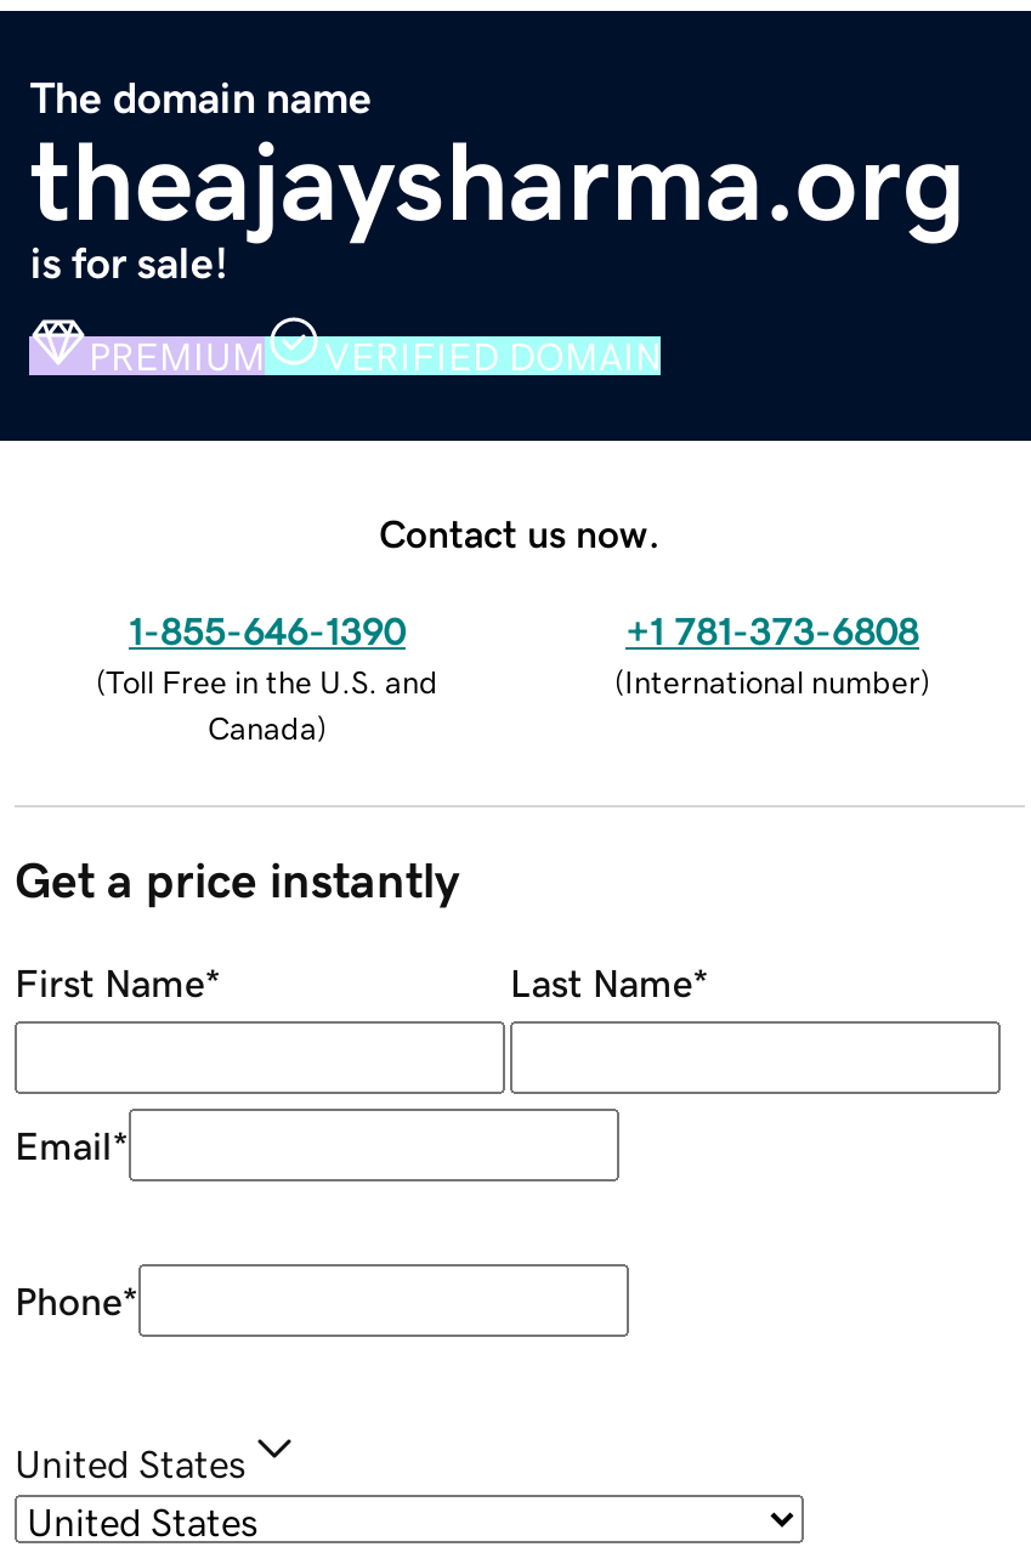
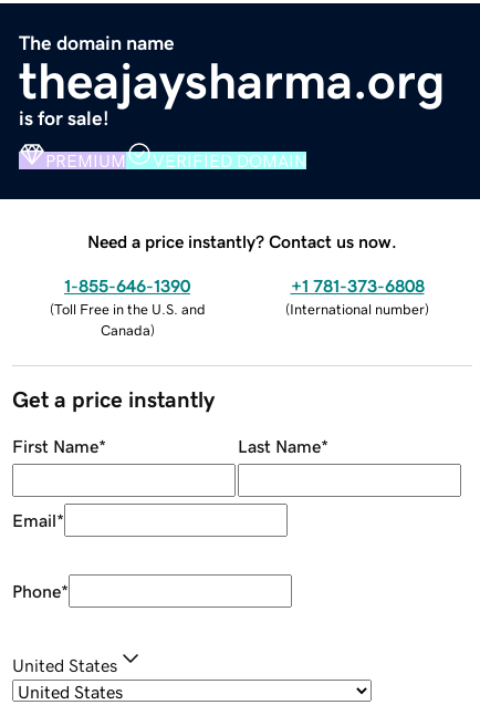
[379,513,661,552] Contact us now. -> [87,232,397,250] Need a price instantly? Contact us now.

